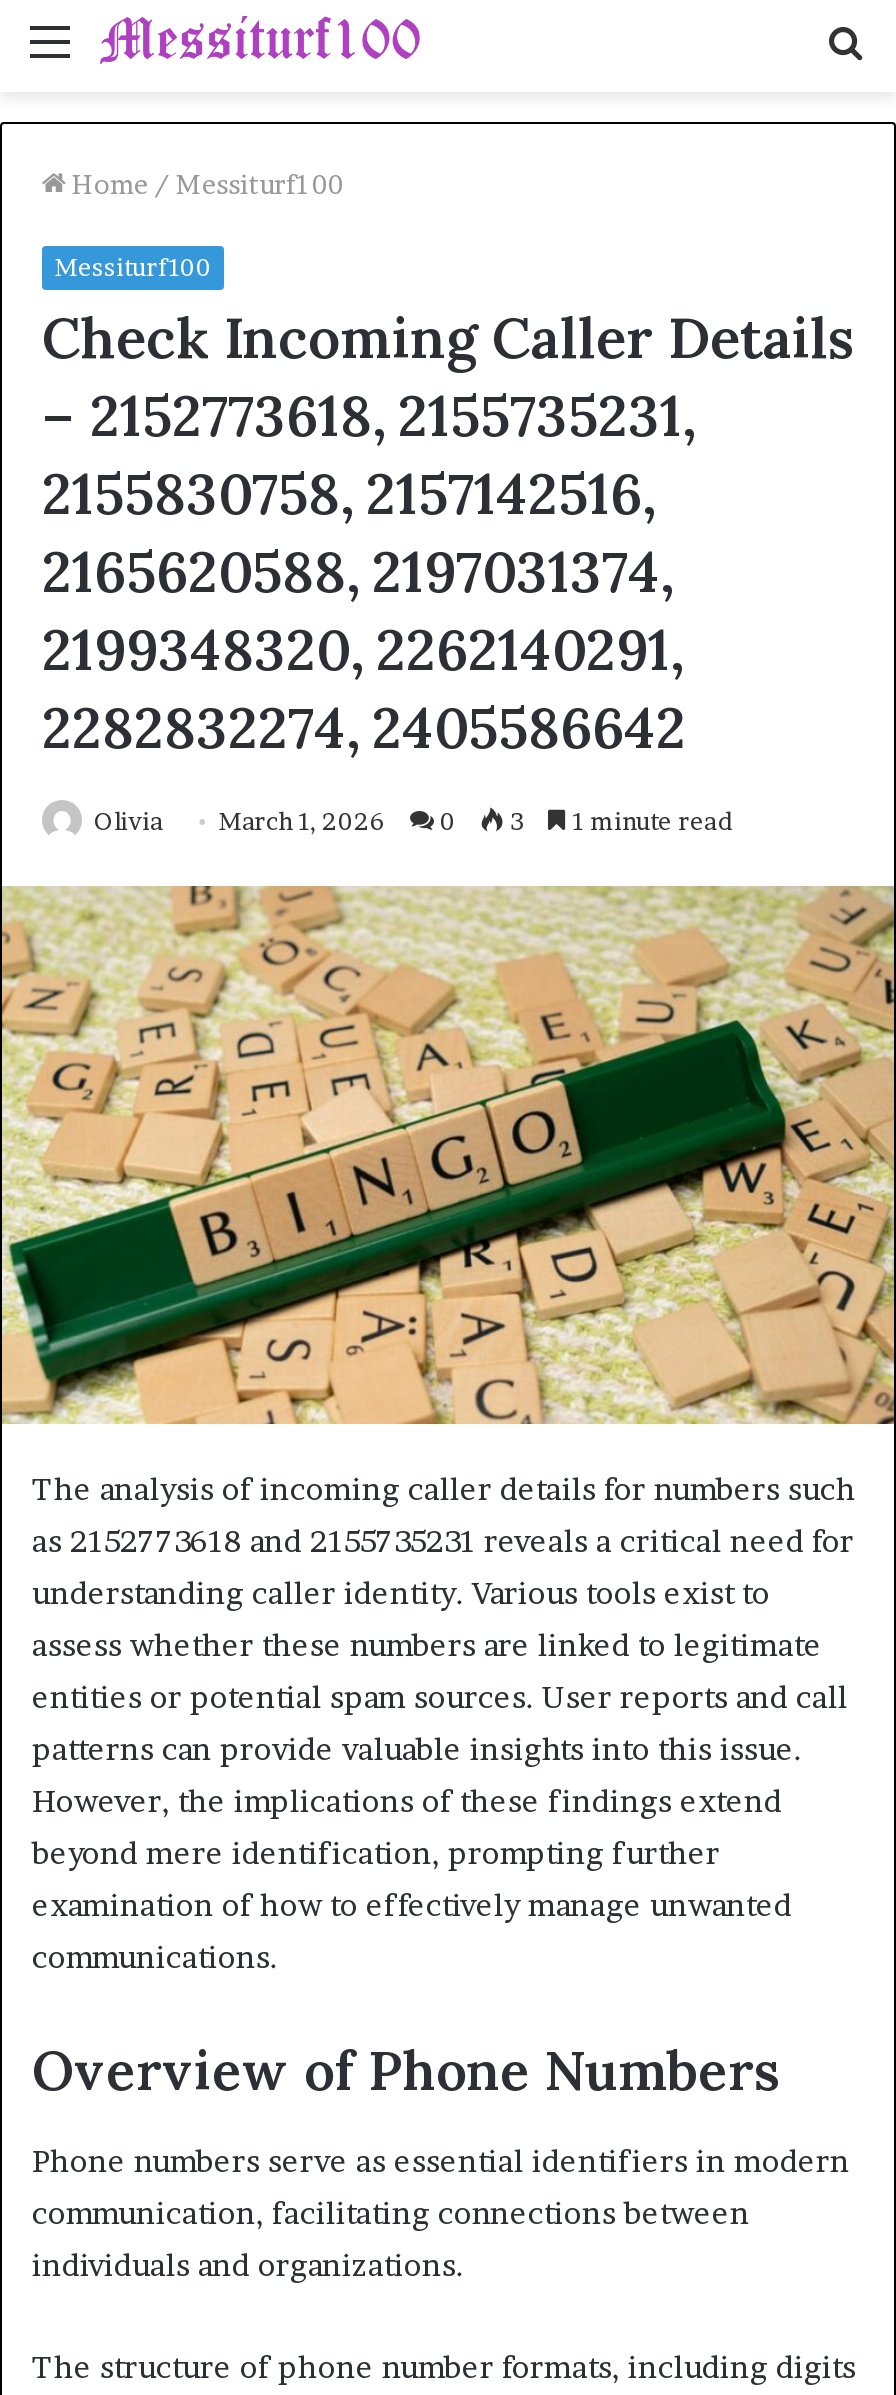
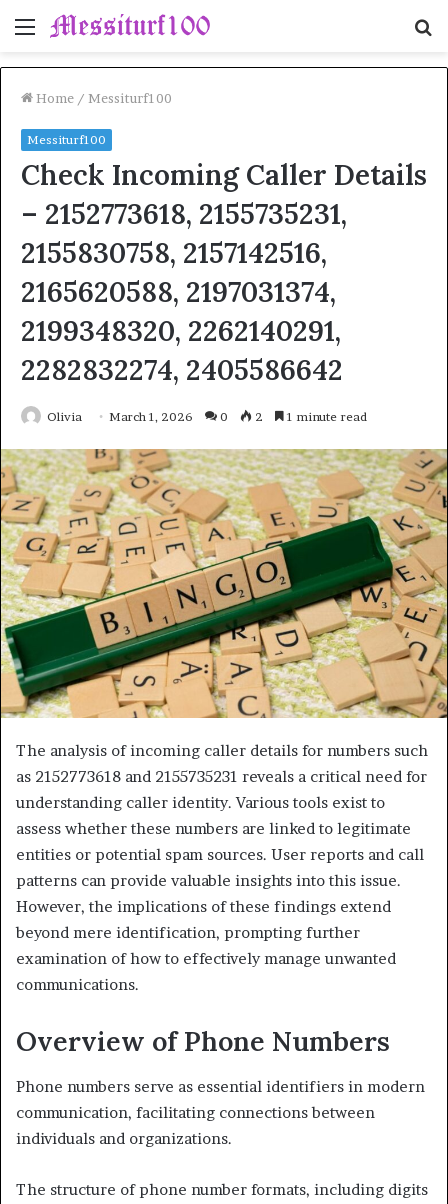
[94,807,732,837] Olivia March 1, 2026 0 3 1 minute read -> [47,409,367,424] Olivia March 1, 2026 0 2 1 minute read

